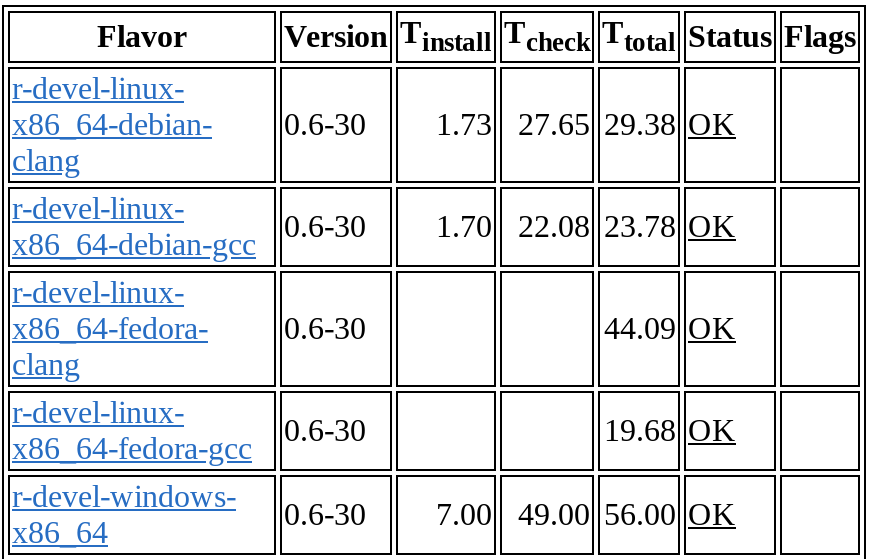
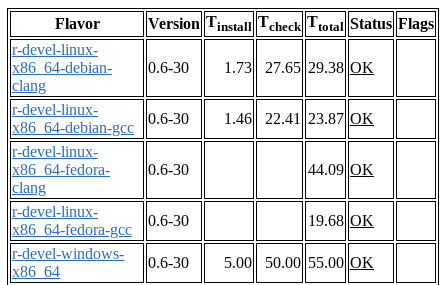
[436,210,492,244] 1.70 -> [224,110,252,127] 1.46
[518,210,736,244] 22.08 23.78 OK -> [265,110,374,127] 22.41 23.87 OK
[436,498,492,532] 7.00 -> [224,254,252,271] 5.00
[518,498,736,532] 49.00 56.00 OK -> [265,254,374,271] 50.00 55.00 OK

